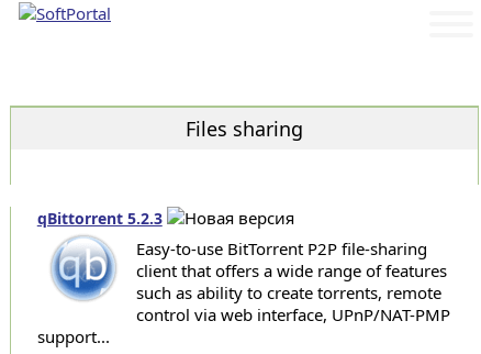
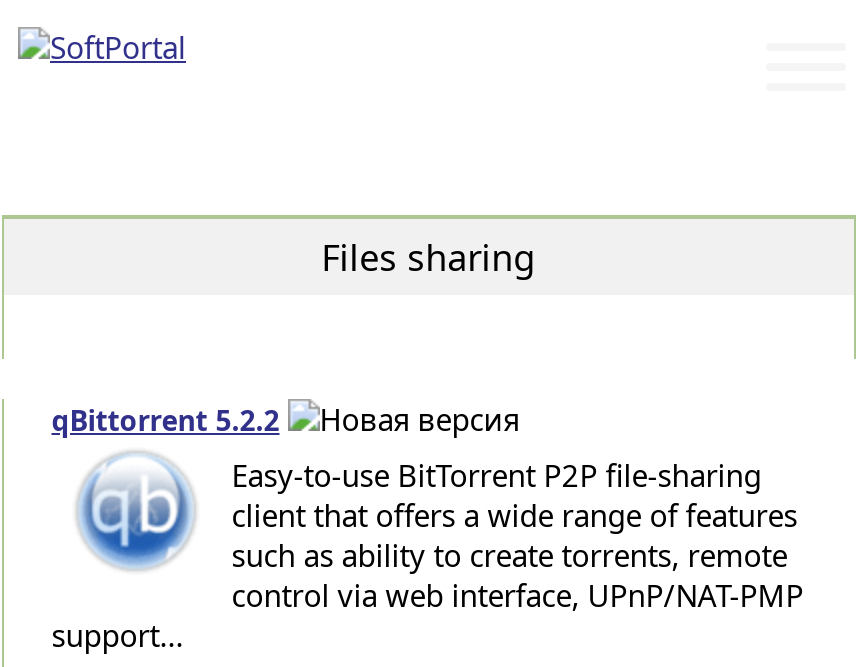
[37,208,162,229] qBittorrent 5.2.3 -> [52,401,280,439] qBittorrent 5.2.2

